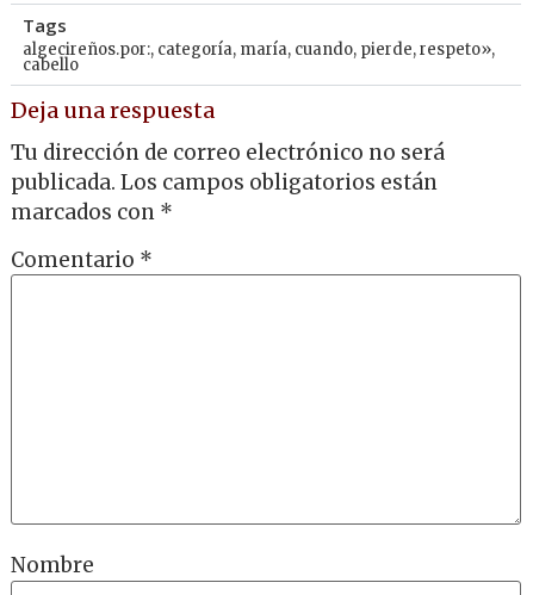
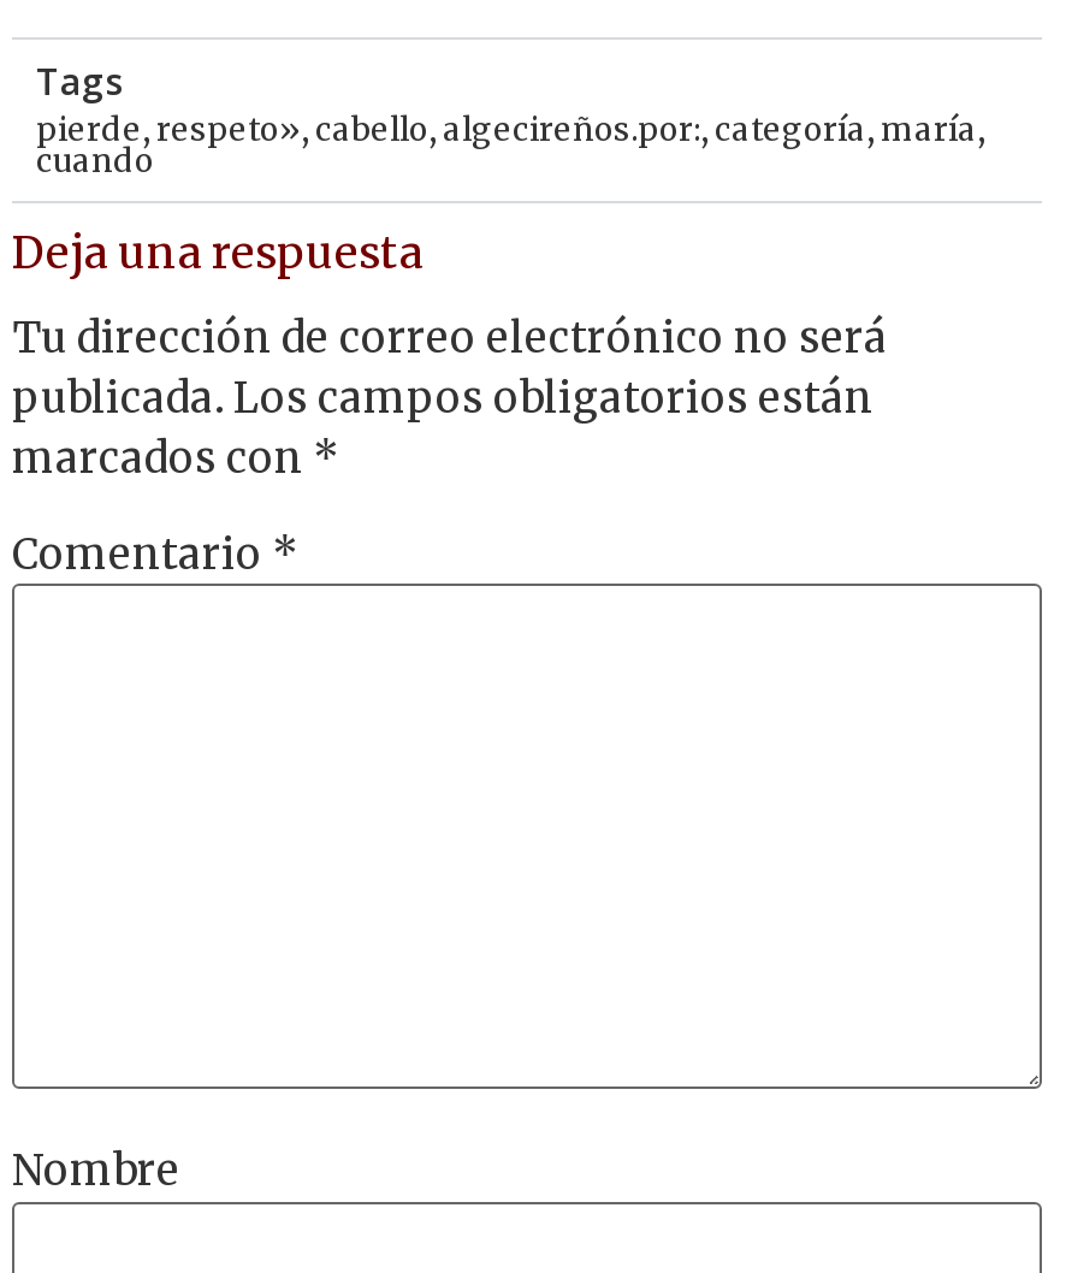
[23,40,495,75] algecireños.por:, categoría, maría, cuando, pierde, respeto», | cabello -> [36,110,984,182] pierde, respeto», cabello, algecireños.por:, categoría, maría, | cuando

